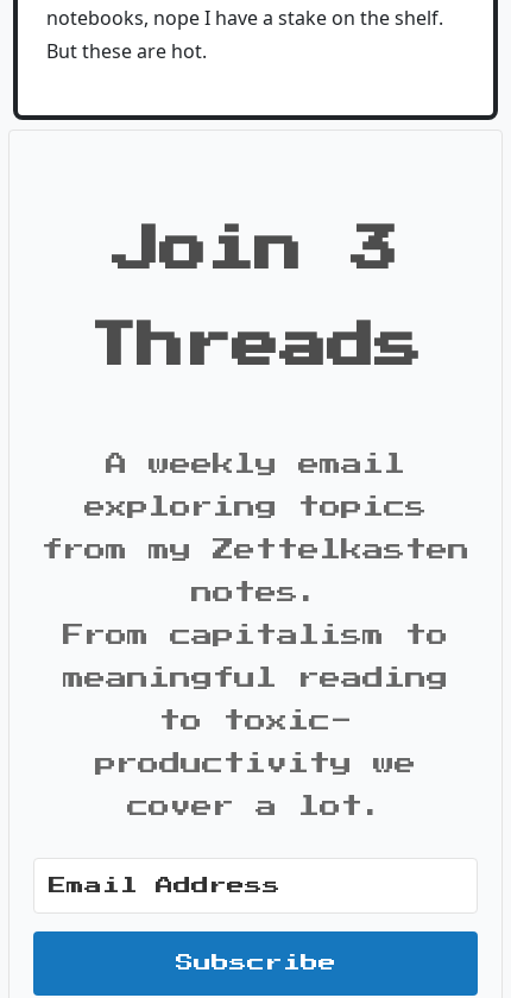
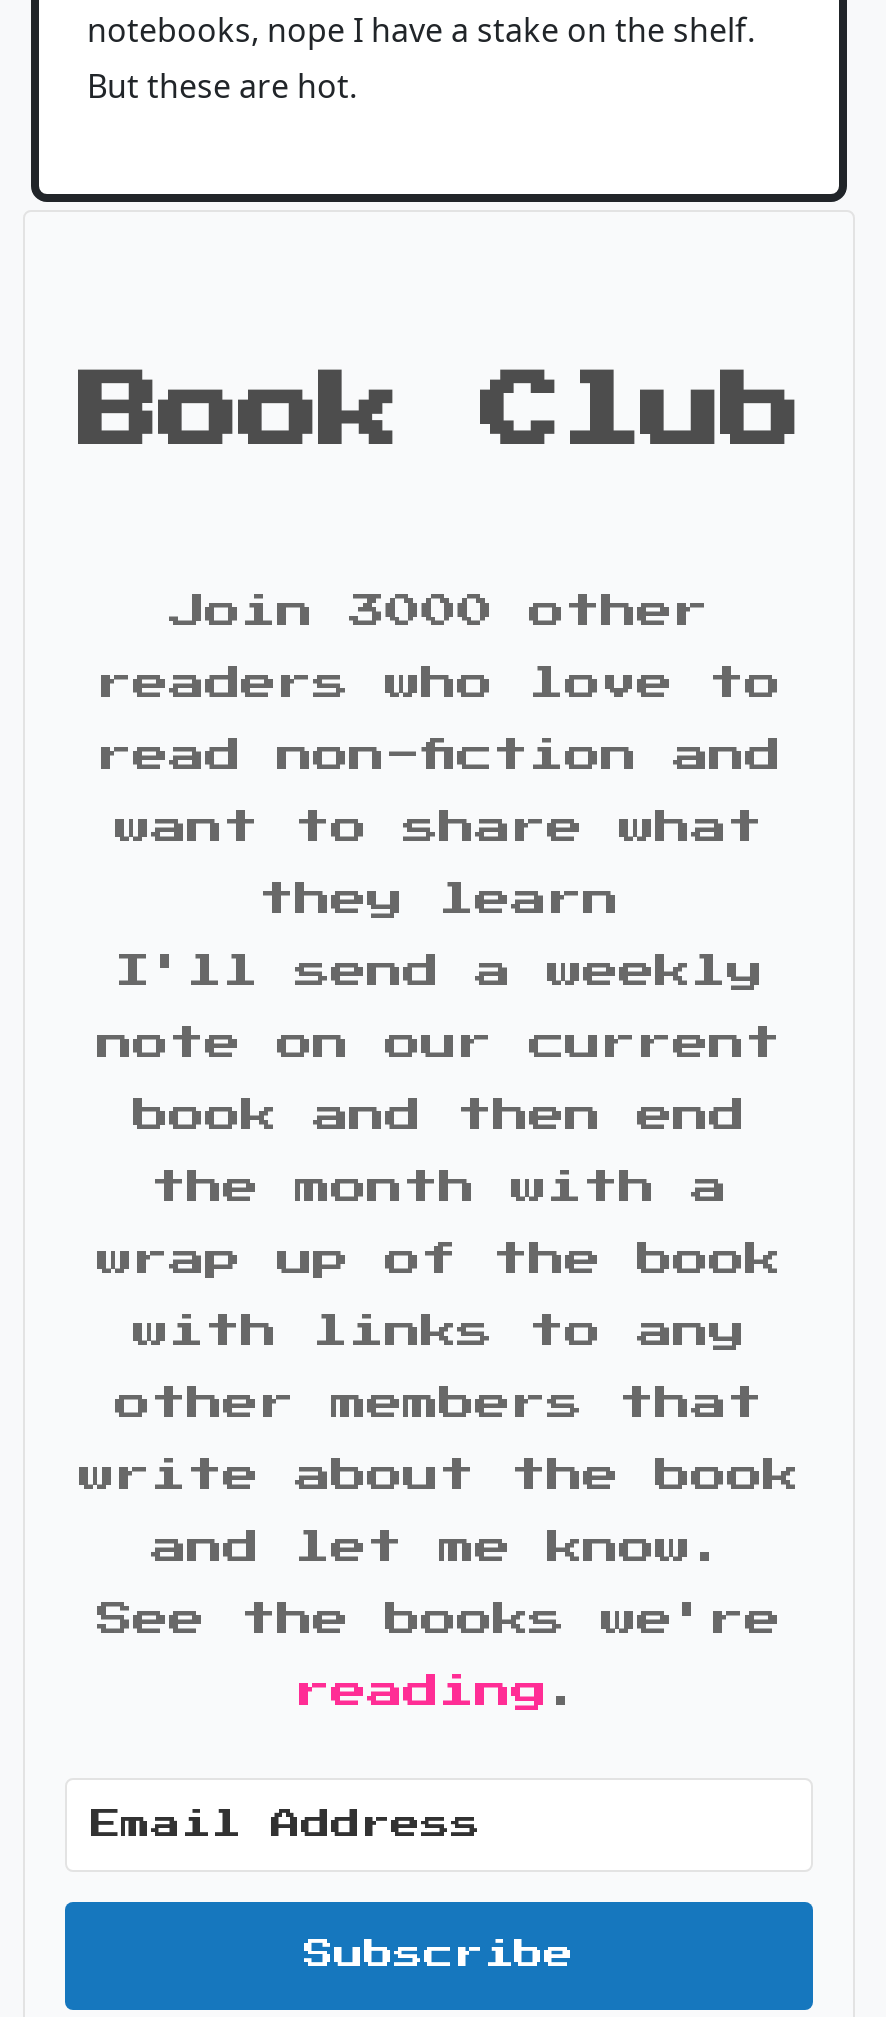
[42,226,469,817] Join 3 | Threads | A weekly email | exploring topics | from my Zettelkasten | notes. | From capitalism to | meaningful reading | to toxic- | productivity we | cover a lot. -> [78,372,800,1709] Book Club | Join 3000 other | readers who love to | read non-fiction and | want to share what | they learn | I'll send a weekly | note on our current | book and then end | the month with a | wrap up of the book | with links to any | other members that | write about the book | and let me know. | See the books we're | reading.

